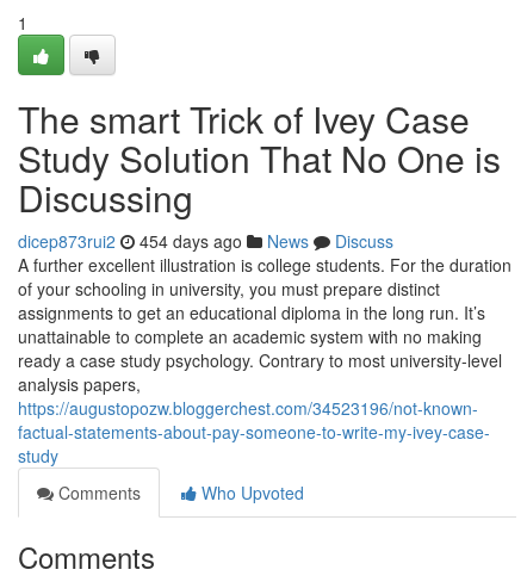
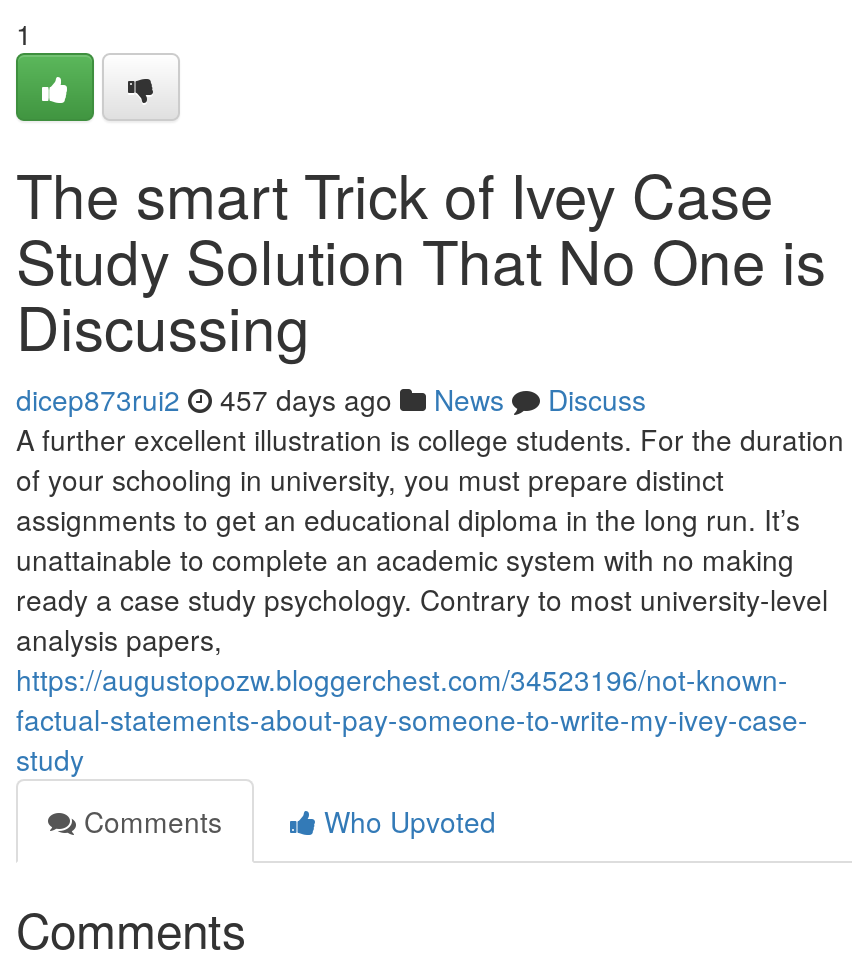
[18,229,393,253] dicep873rui2 454 days ago News Discuss -> [16,379,646,419] dicep873rui2 457 days ago News Discuss

